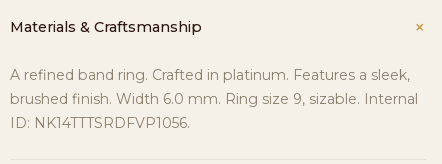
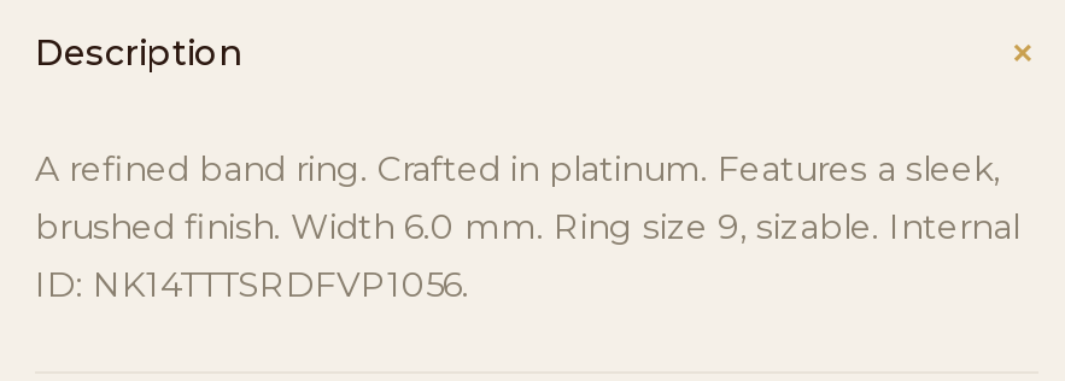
[10,18,202,36] Materials & Craftsmanship -> [35,32,242,75] Description

